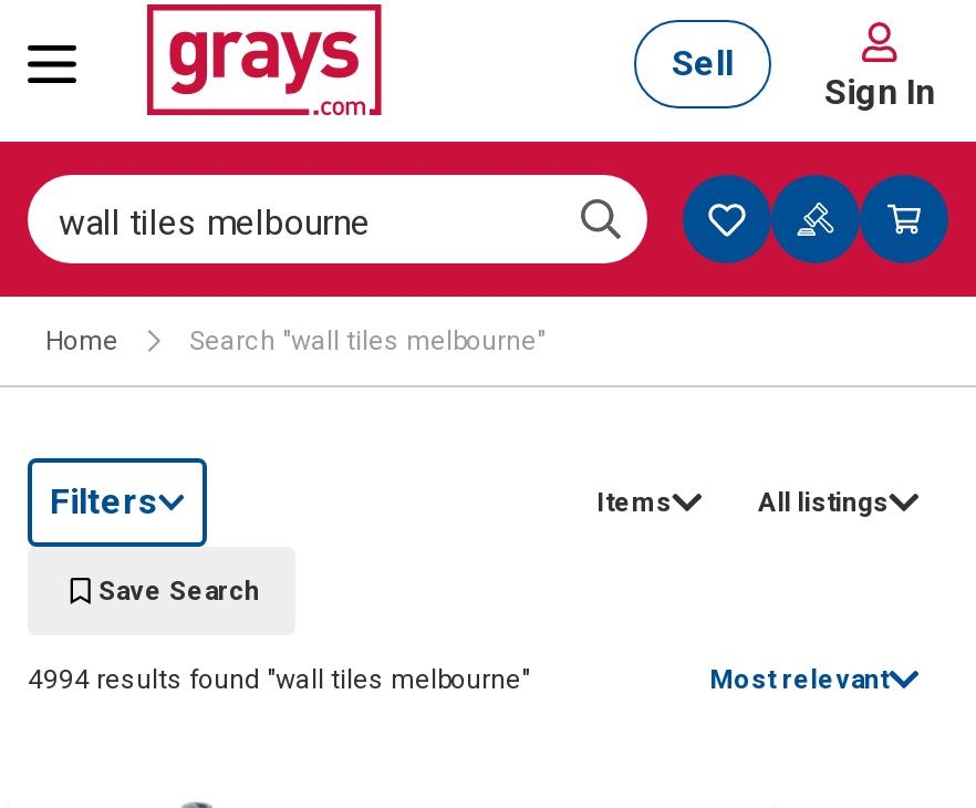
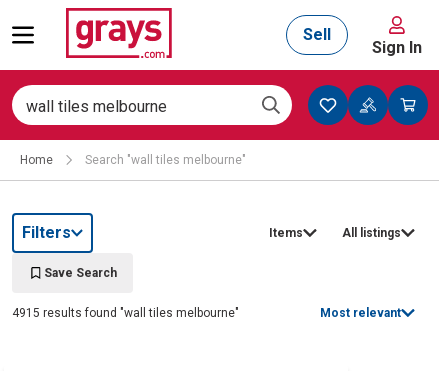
[28,664,530,695] 4994 results found "wall tiles melbourne" -> [12,306,239,320] 4915 results found "wall tiles melbourne"

